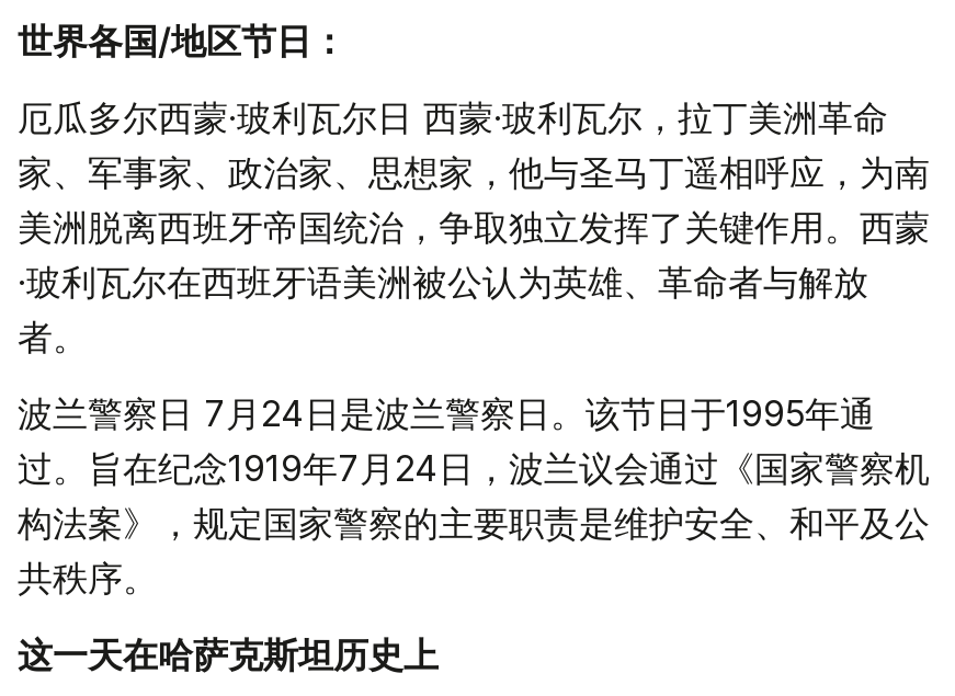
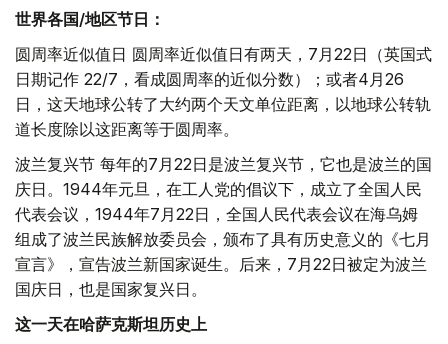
[18,96,930,359] 厄瓜多尔西蒙·玻利瓦尔日 西蒙·玻利瓦尔，拉丁美洲革命 | 家、军事家、政治家、思想家，他与圣马丁遥相呼应，为南 | 美洲脱离西班牙帝国统治，争取独立发挥了关键作用。西蒙 | ·玻利瓦尔在西班牙语美洲被公认为英雄、革命者与解放 | 者。 -> [15,44,432,139] 圆周率近似值日 圆周率近似值日有两天，7月22日（英国式 | 日期记作 22/7，看成圆周率的近似分数）；或者4月26 | 日，这天地球公转了大约两个天文单位距离，以地球公转轨 | 道长度除以这距离等于圆周率。
[18,392,930,600] 波兰警察日 7月24日是波兰警察日。该节日于1995年通 | 过。旨在纪念1919年7月24日，波兰议会通过《国家警察机 | 构法案》，规定国家警察的主要职责是维护安全、和平及公 | 共秩序。 -> [15,154,432,299] 波兰复兴节 每年的7月22日是波兰复兴节，它也是波兰的国 | 庆日。1944年元旦，在工人党的倡议下，成立了全国人民 | 代表会议，1944年7月22日，全国人民代表会议在海乌姆 | 组成了波兰民族解放委员会，颁布了具有历史意义的《七月 | 宣言》，宣告波兰新国家诞生。后来，7月22日被定为波兰 | 国庆日，也是国家复兴日。

